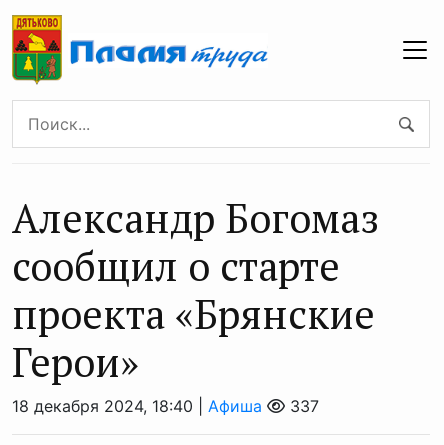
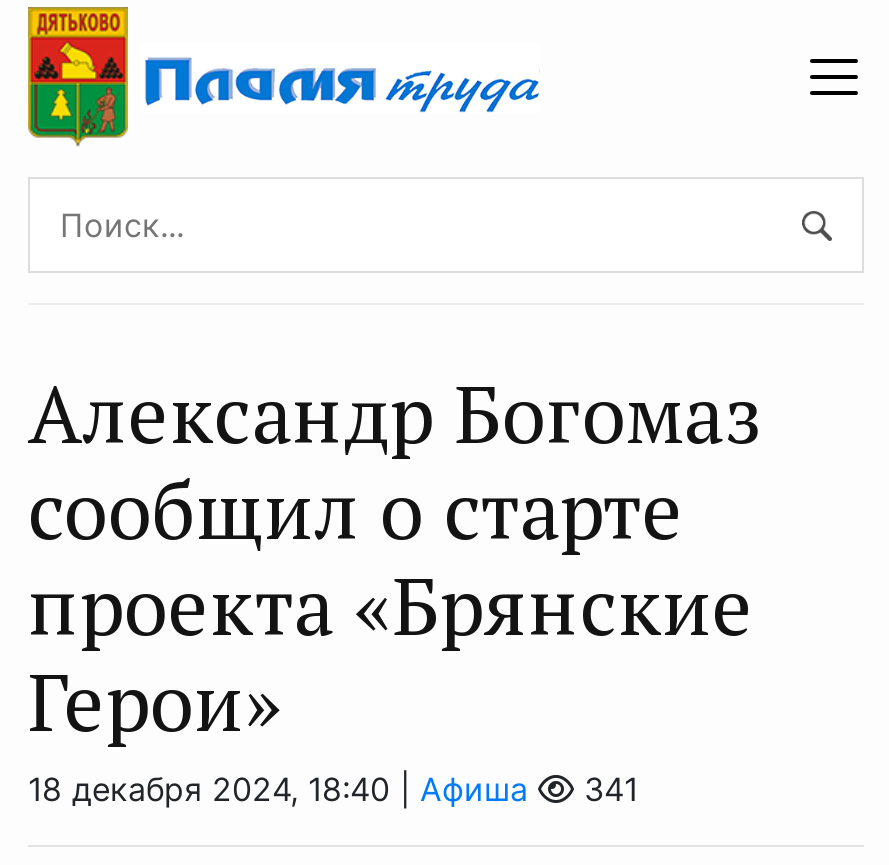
[285,396,319,416] 337 -> [574,770,638,810] 341

